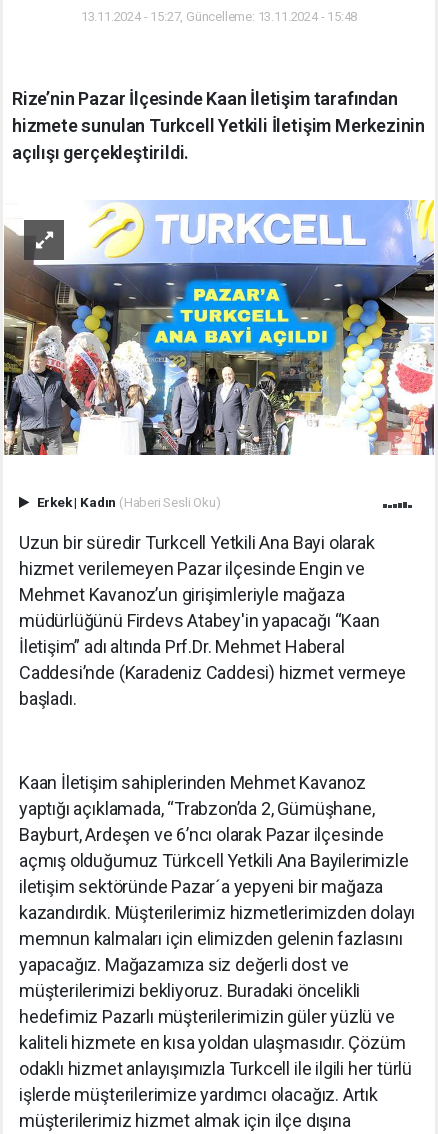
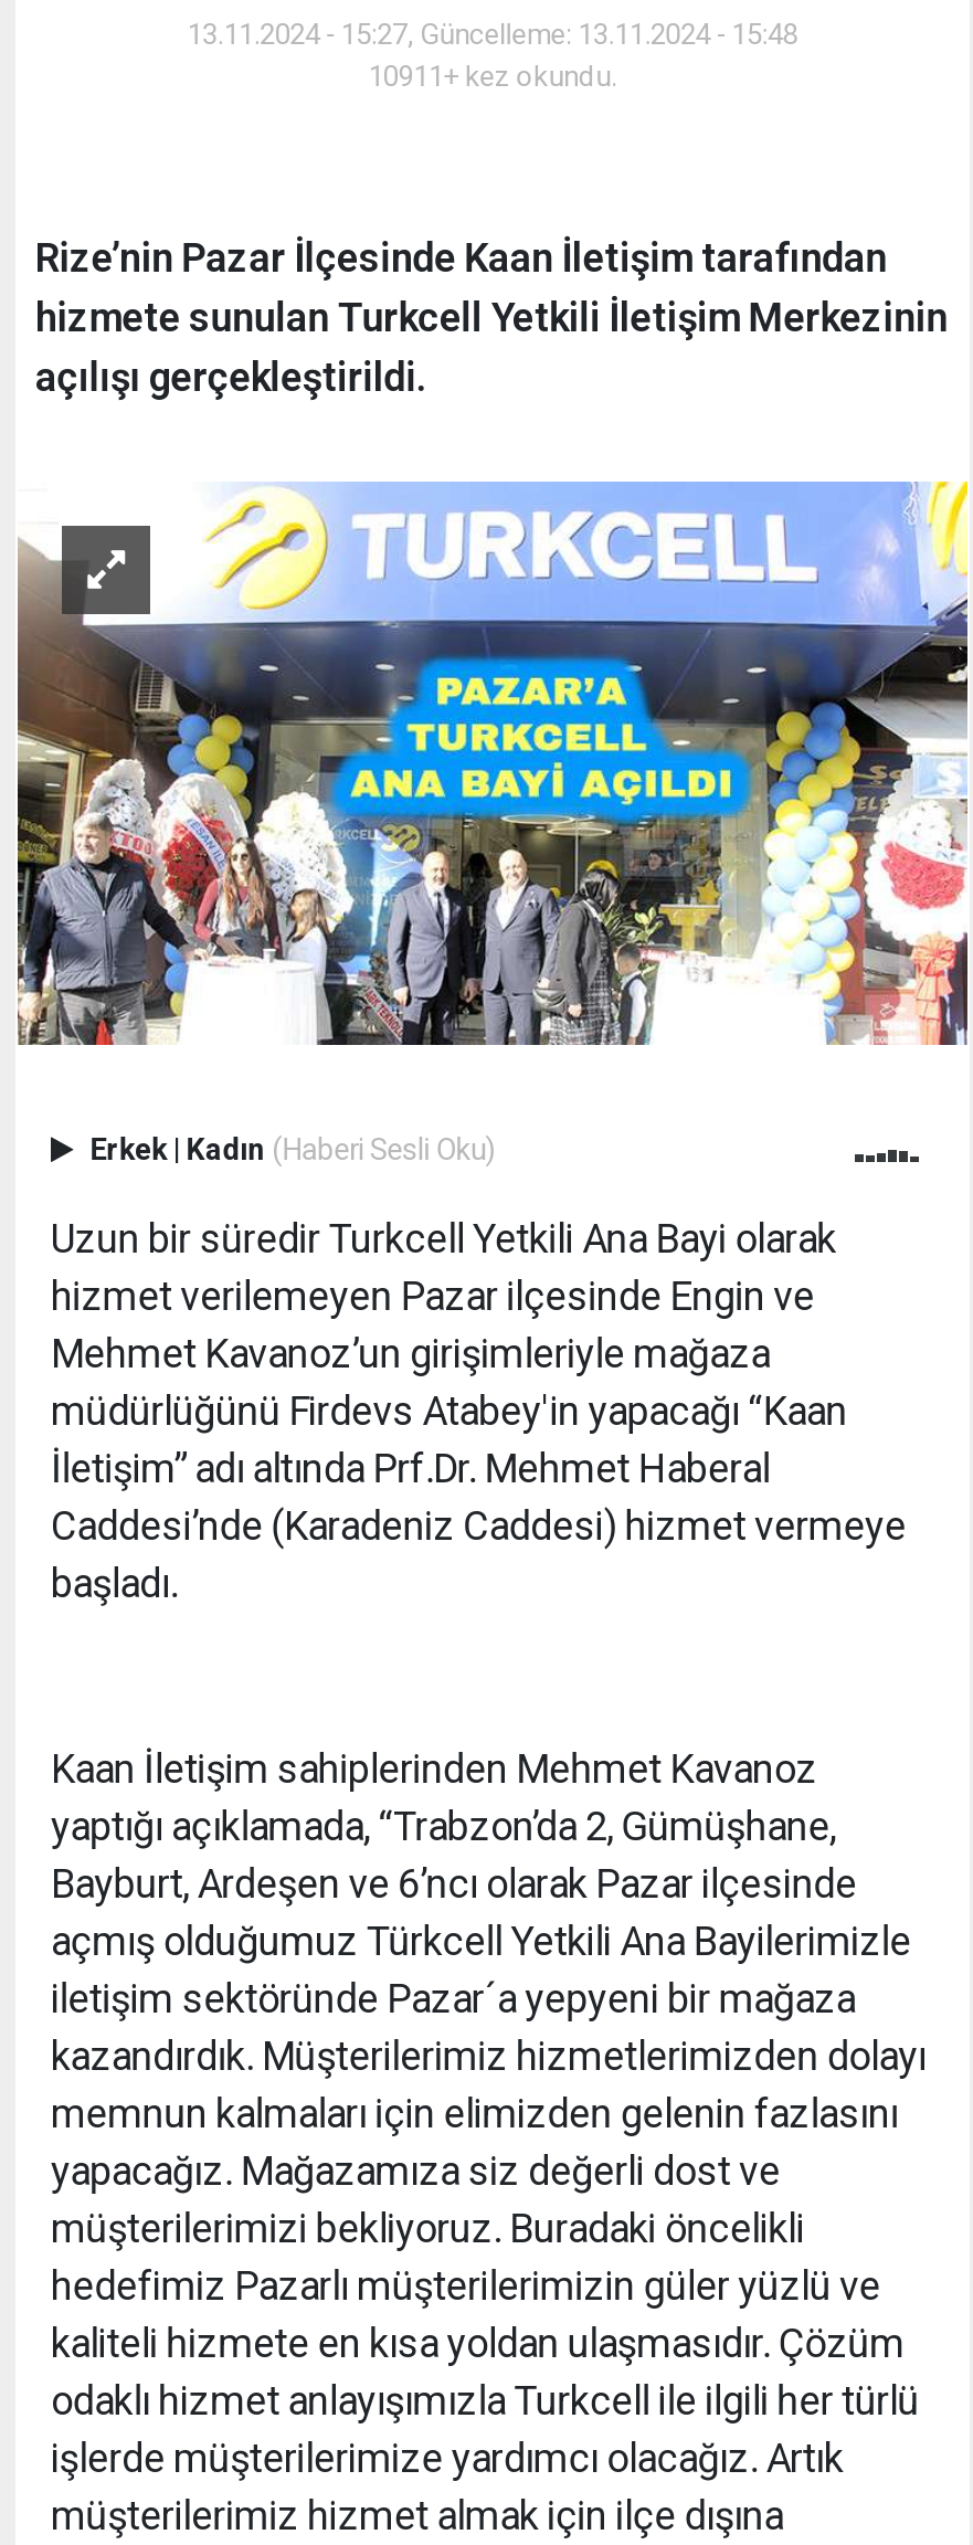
none -> [368,59,617,92] 10911+ kez okundu.

